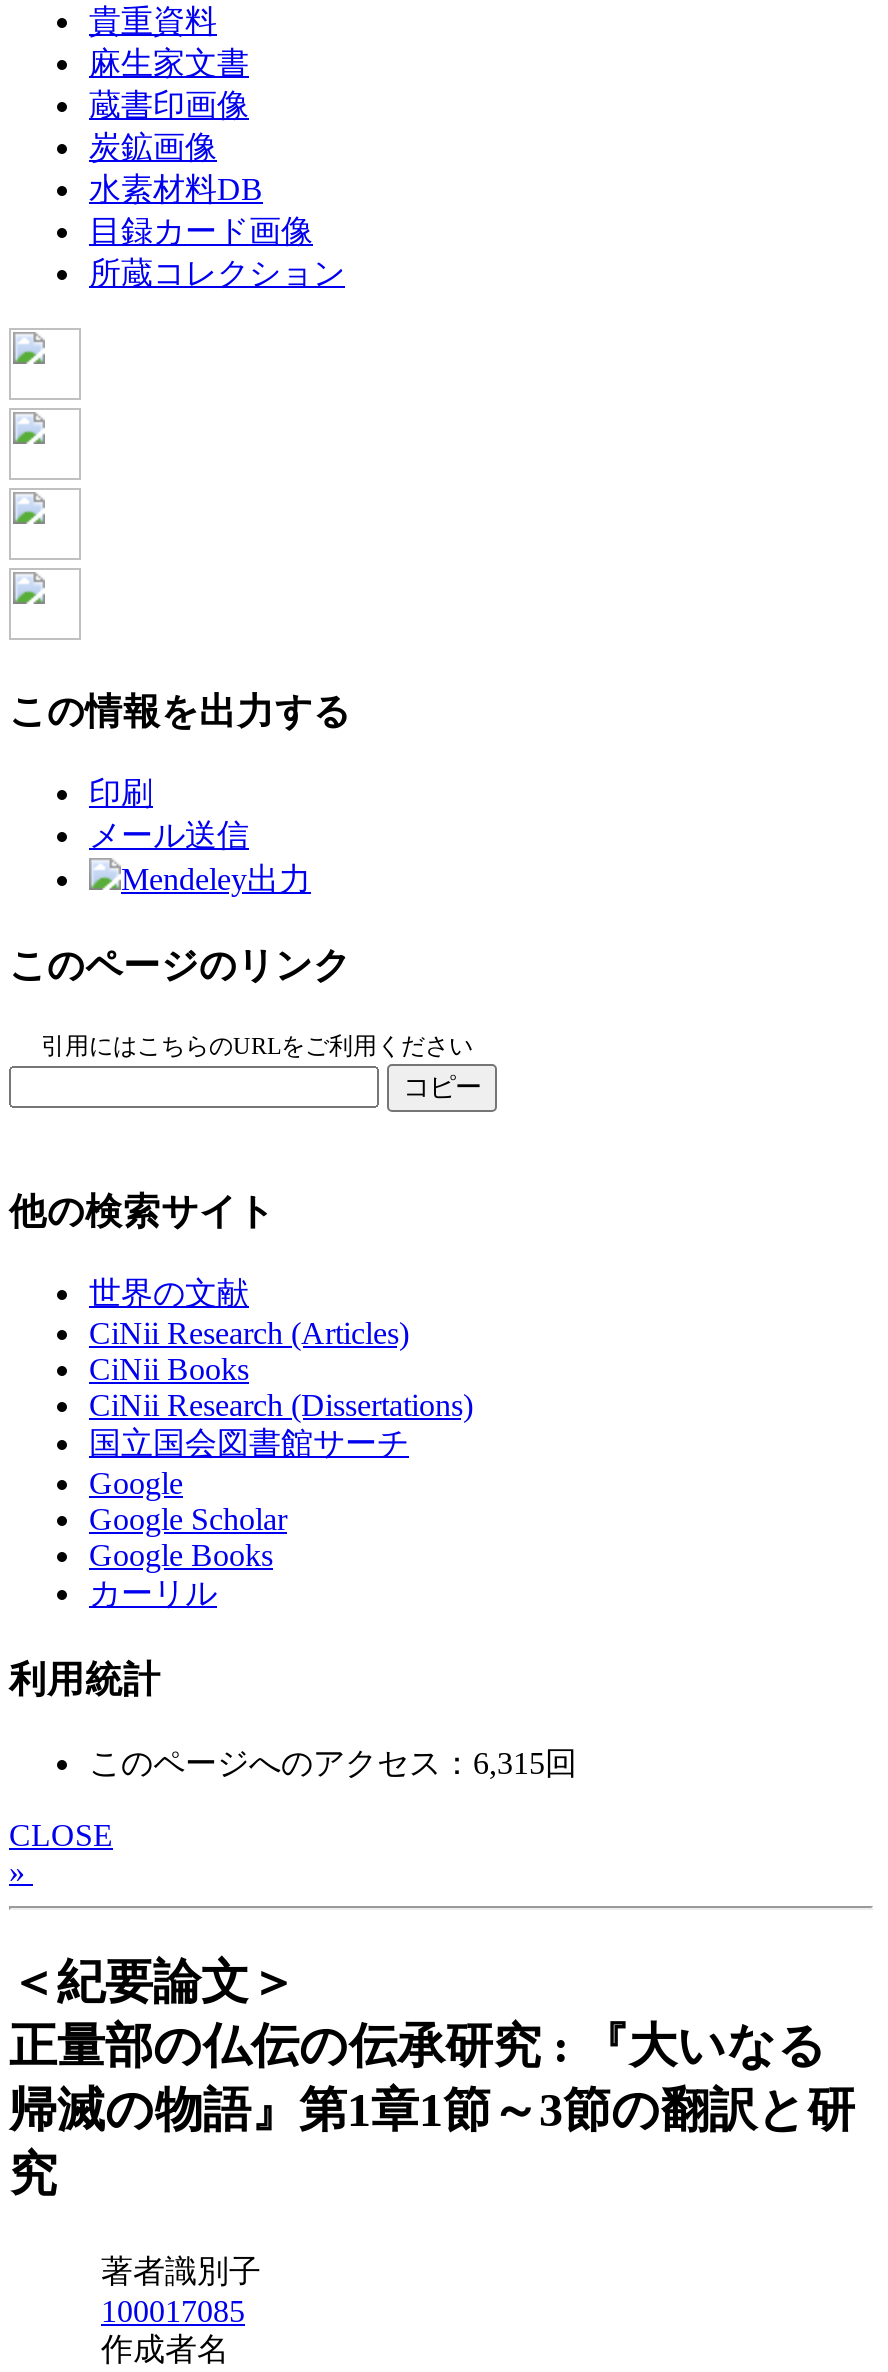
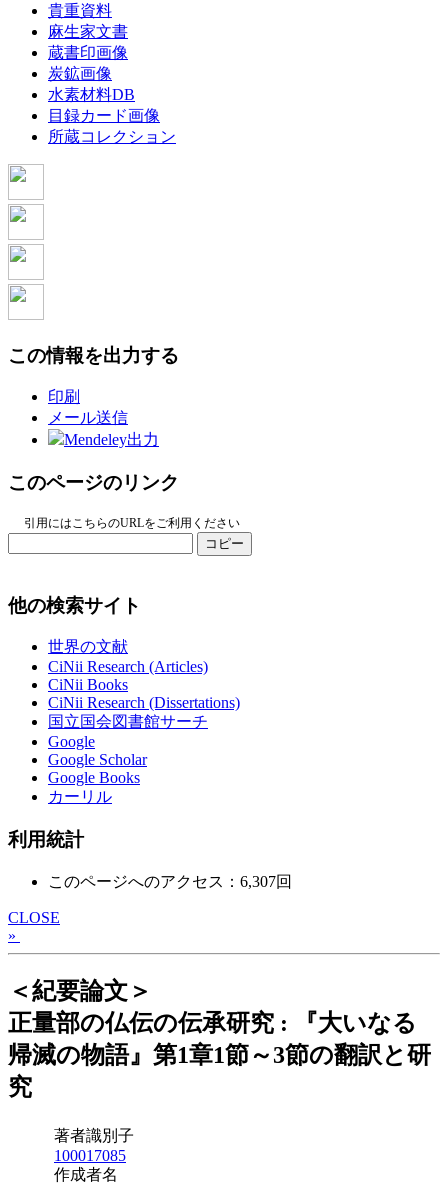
[89,1746,577,1780] このページへのアクセス：6,315回 -> [48,873,292,890] このページへのアクセス：6,307回

